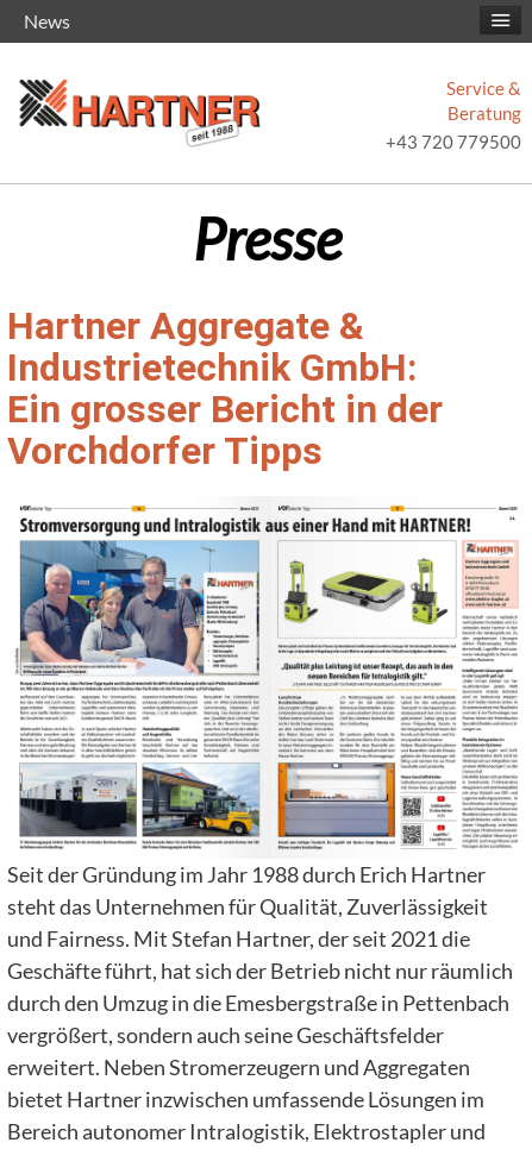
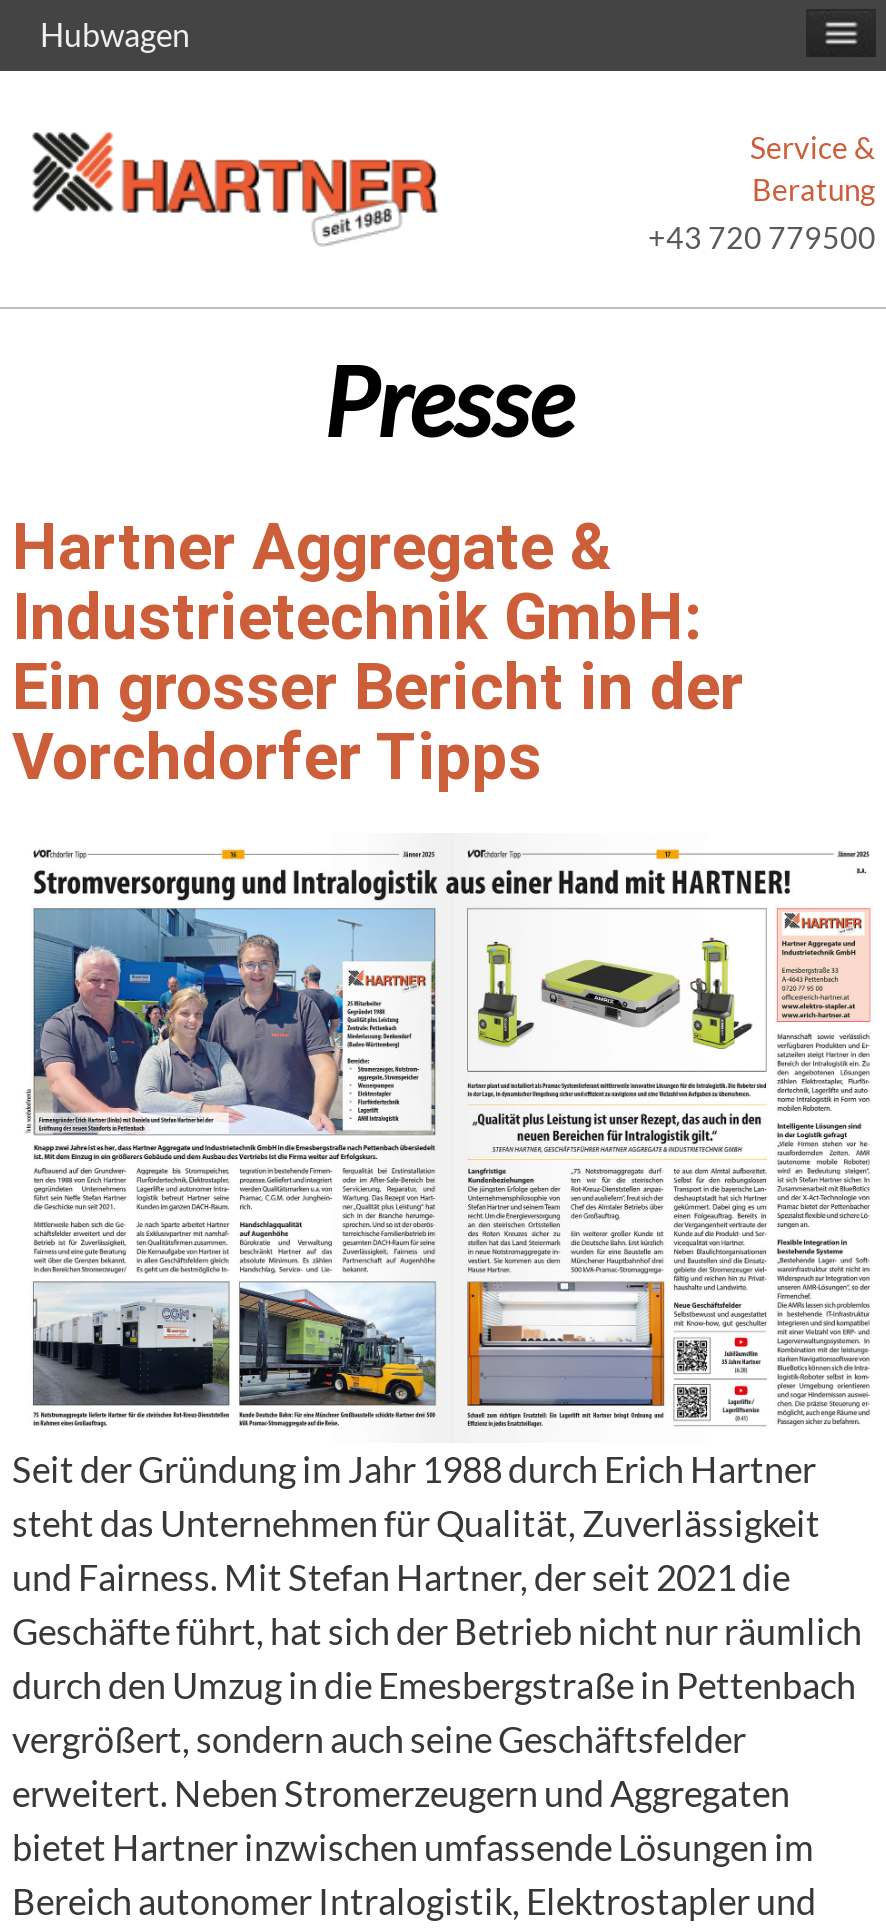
[24,10,70,32] News -> [40,15,190,53] Hubwagen

